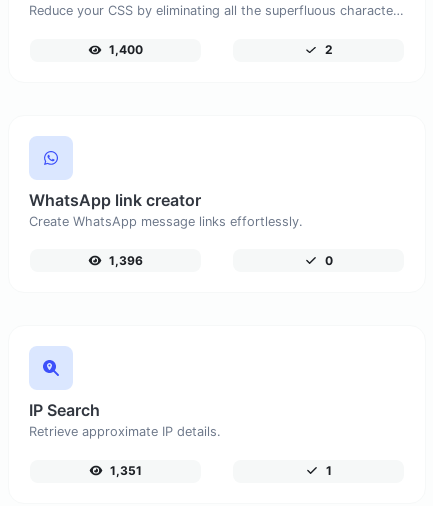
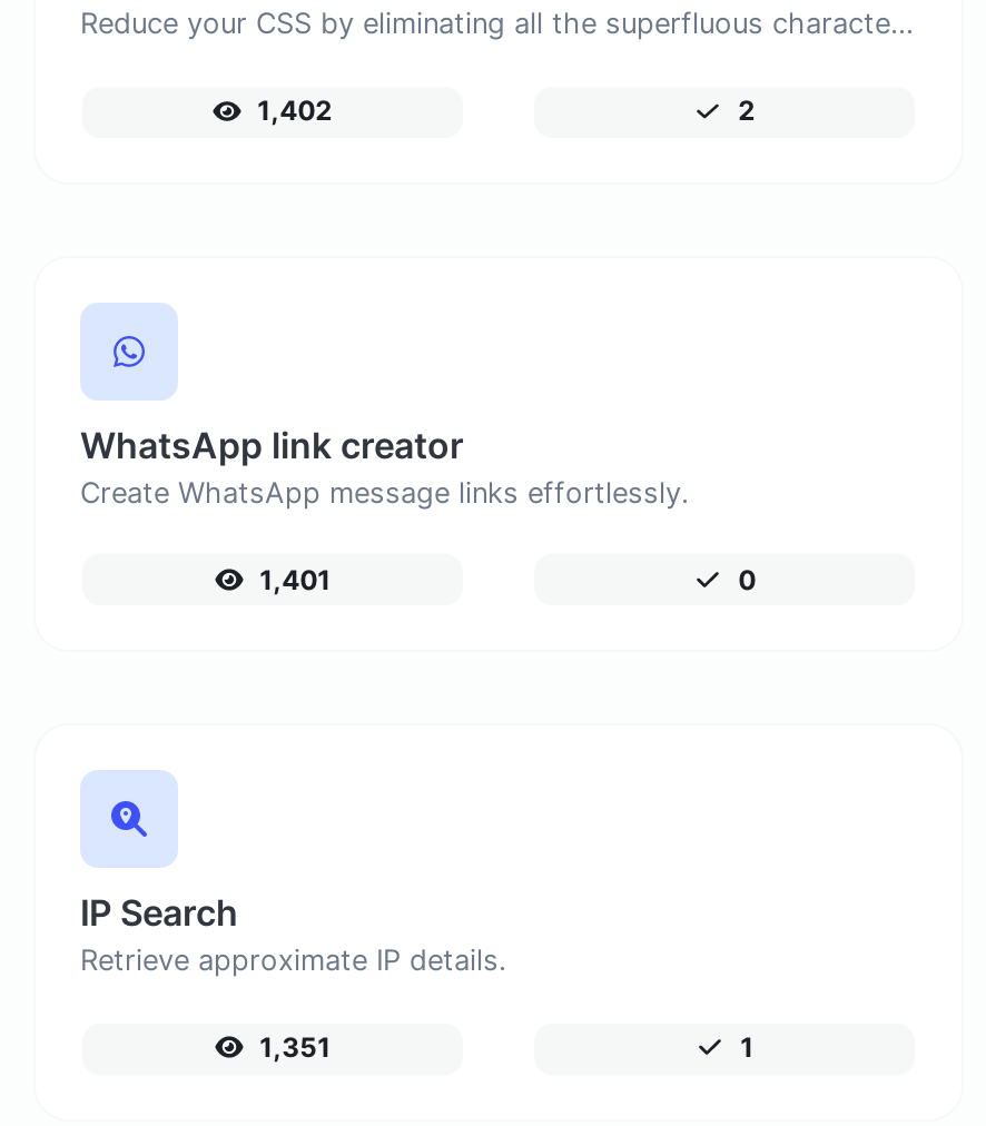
[106,42,143,57] 1,400 -> [251,94,333,128] 1,402
[106,253,143,268] 1,396 -> [253,563,331,596] 1,401

